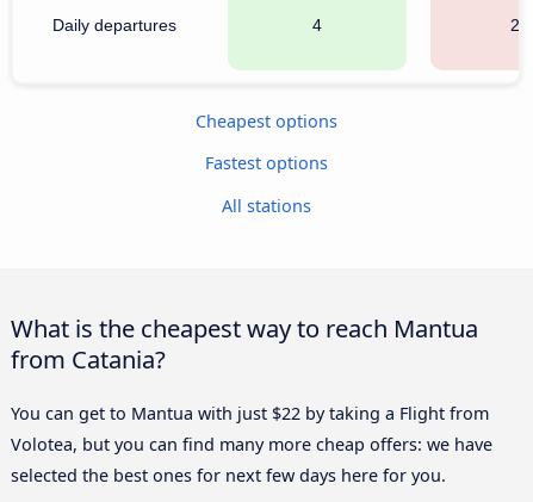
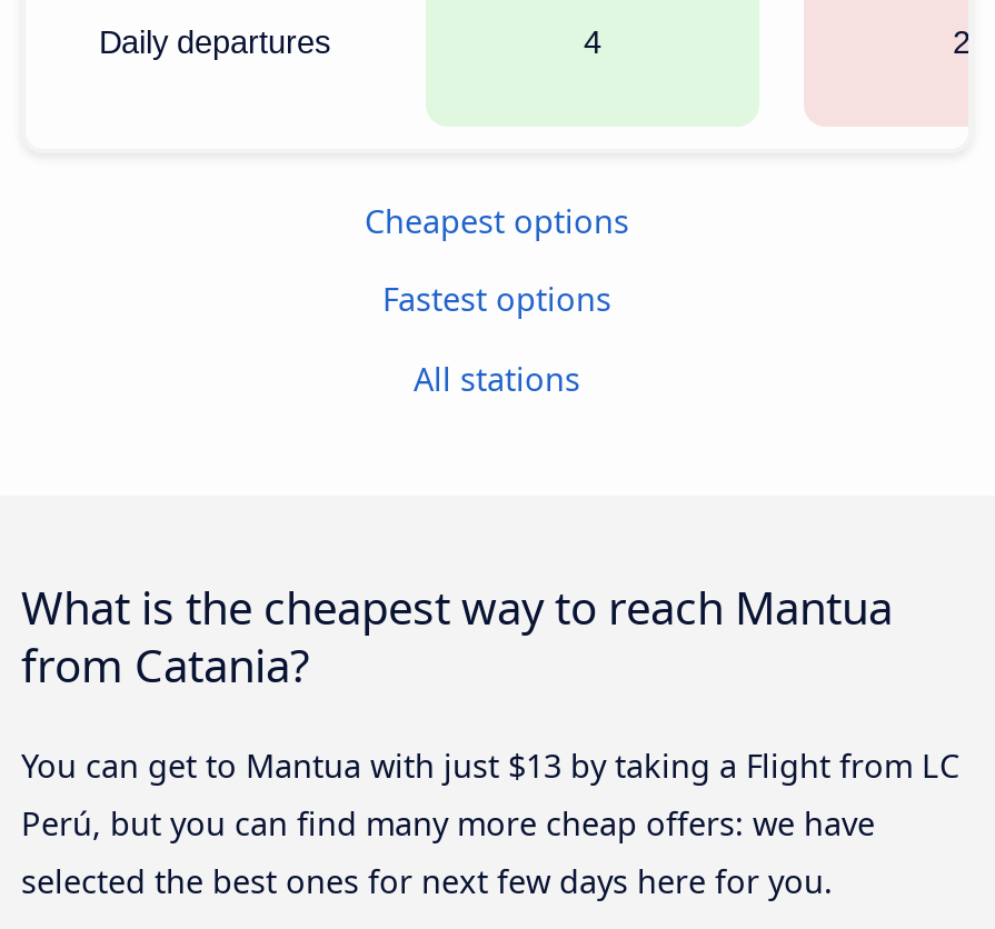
[11,401,492,455] You can get to Mantua with just $22 by taking a Flight from | Volotea, but you can find many more cheap offers: we have -> [21,744,959,844] You can get to Mantua with just $13 by taking a Flight from LC | Perú, but you can find many more cheap offers: we have

